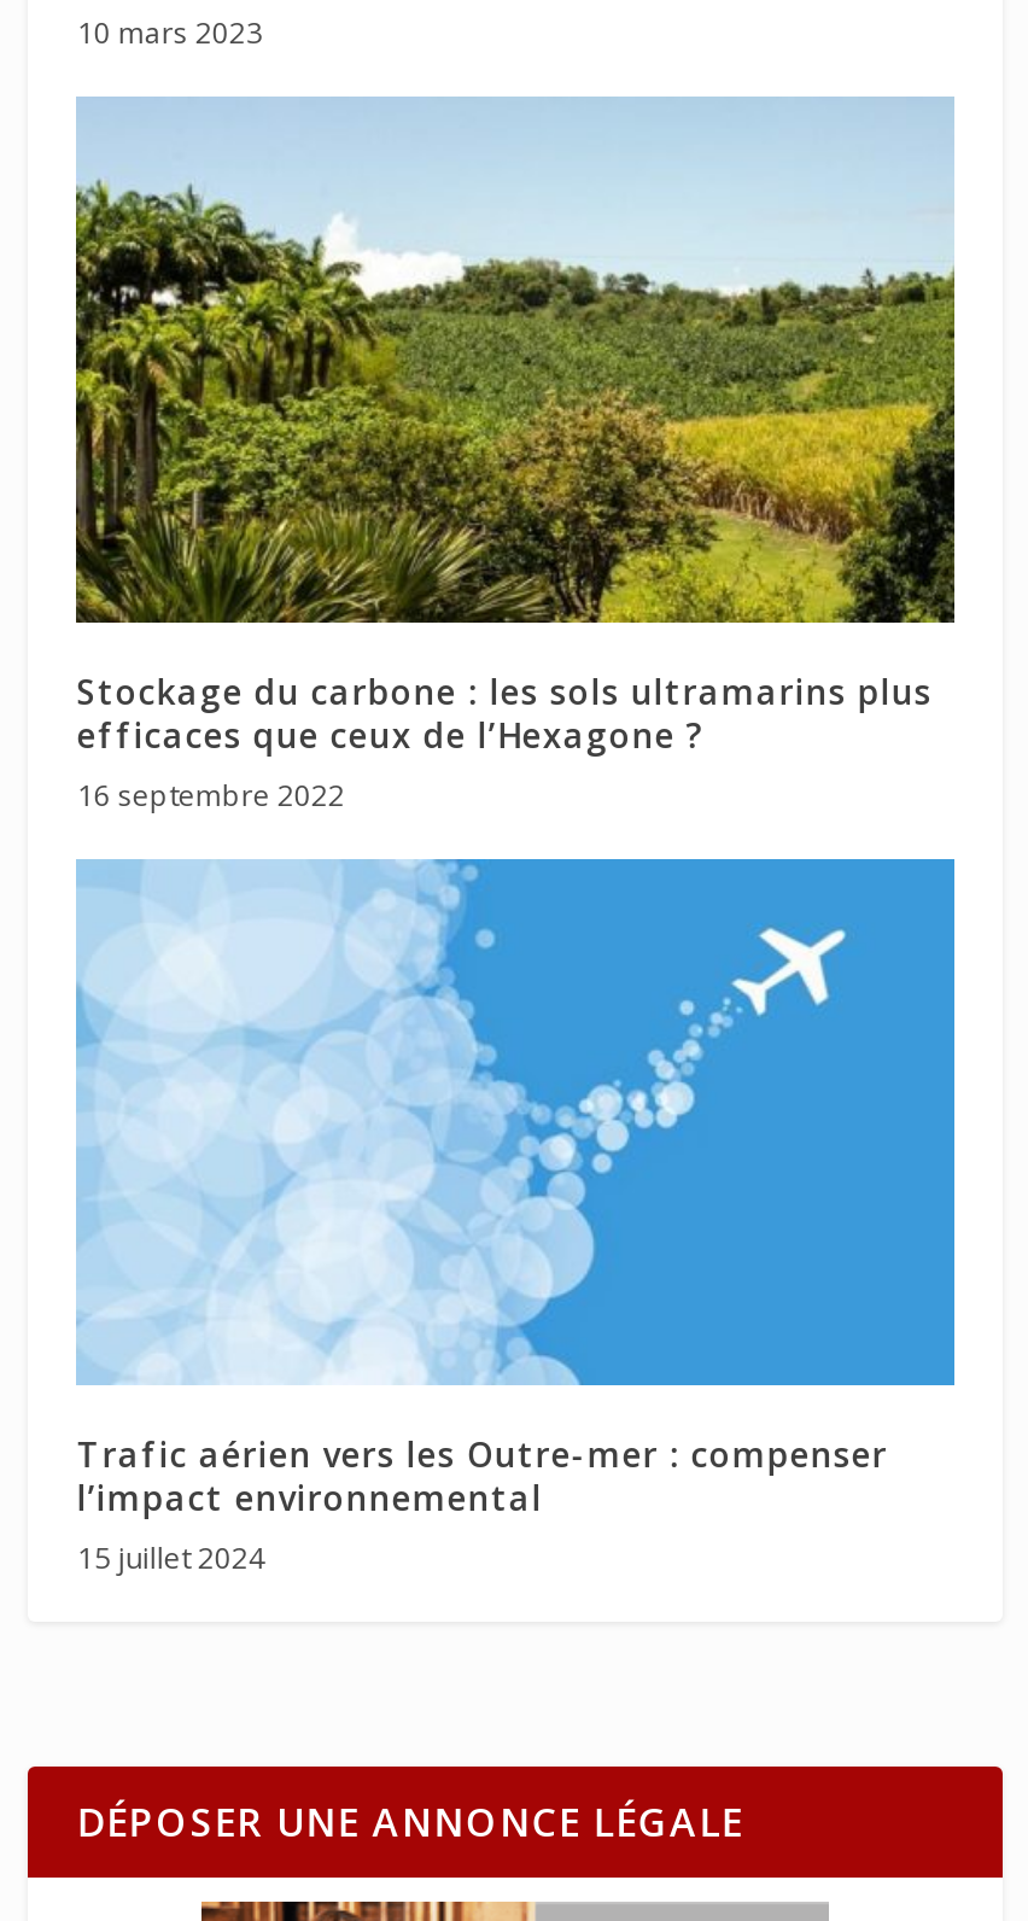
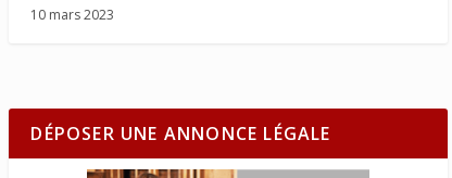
[74,97,957,815] [image] | Stockage du carbone : les sols ultramarins plus | efficaces que ceux de l’Hexagone ? | 16 septembre 2022 -> none
[74,857,957,1578] [image] | Trafic aérien vers les Outre-mer : compenser | l’impact environnemental | 15 juillet 2024 -> none

